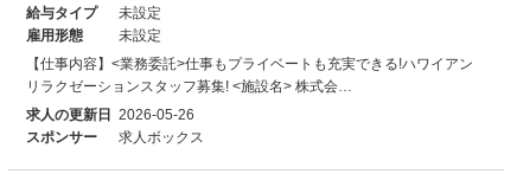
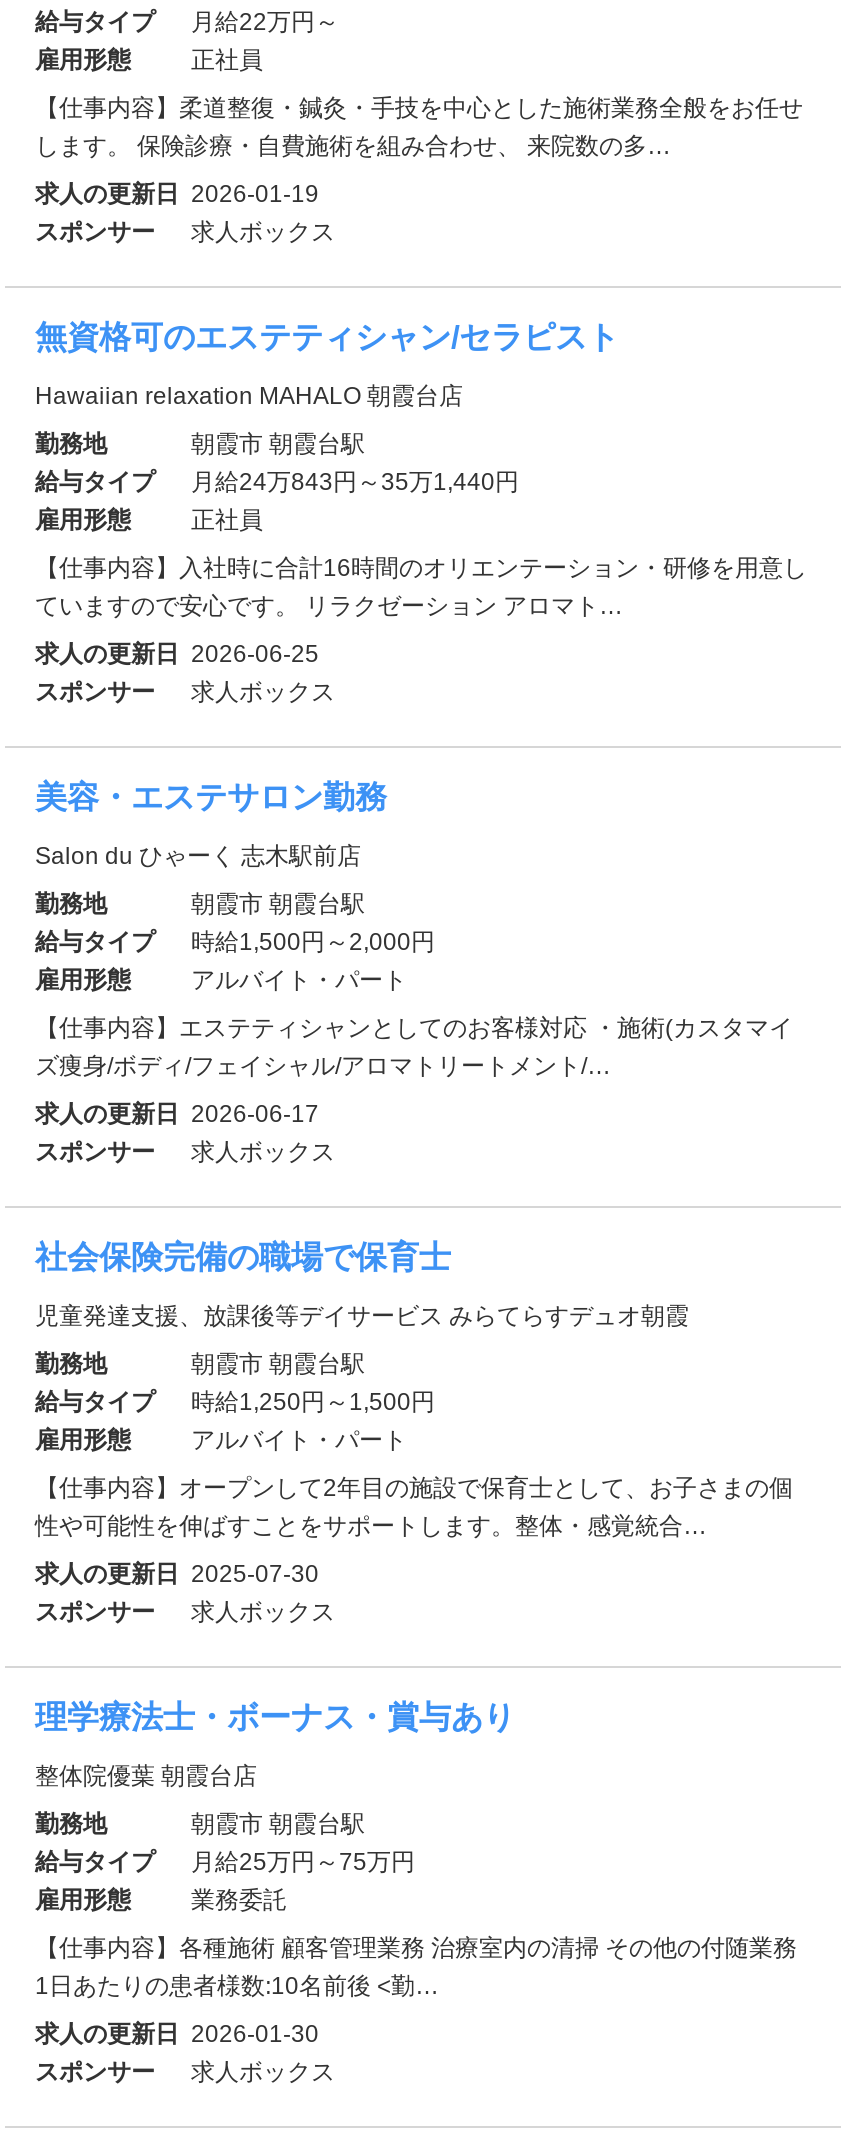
[119,4,161,21] 未設定 -> [191,7,339,35] 月給22万円～
[26,27,473,123] 未設定 | 【仕事内容】<業務委託>仕事もプライベートも充実できる!ハワイアン | リラクゼーションスタッフ募集! <施設名> 株式会… | 求人の更新日 2026-05-26 -> [35,45,807,2047] 正社員 | 【仕事内容】柔道整復・鍼灸・手技を中心とした施術業務全般をお任せ | します。 保険診療・自費施術を組み合わせ、 来院数の多… | 求人の更新日 2026-01-19 | スポンサー | 求人ボックス | 無資格可のエステティシャン/セラピスト | Hawaiian relaxation MAHALO 朝霞台店 | 勤務地 | 朝霞市 朝霞台駅 | 給与タイプ | 月給24万843円～35万1,440円 | 雇用形態 | 正社員 | 【仕事内容】入社時に合計16時間のオリエンテーション・研修を用意し | ていますので安心です。 リラクゼーション アロマト… | 求人の更新日 2026-06-25 | スポンサー | 求人ボックス | 美容・エステサロン勤務 | Salon du ひゃーく 志木駅前店 | 勤務地 | 朝霞市 朝霞台駅 | 給与タイプ | 時給1,500円～2,000円 | 雇用形態 | アルバイト・パート | 【仕事内容】エステティシャンとしてのお客様対応 ・施術(カスタマイ | ズ痩身/ボディ/フェイシャル/アロマトリートメント/… | 求人の更新日 2026-06-17 | スポンサー | 求人ボックス | 社会保険完備の職場で保育士 | 児童発達支援、放課後等デイサービス みらてらすデュオ朝霞 | 勤務地 | 朝霞市 朝霞台駅 | 給与タイプ | 時給1,250円～1,500円 | 雇用形態 | アルバイト・パート | 【仕事内容】オープンして2年目の施設で保育士として、お子さまの個 | 性や可能性を伸ばすことをサポートします。整体・感覚統合… | 求人の更新日 2025-07-30 | スポンサー | 求人ボックス | 理学療法士・ボーナス・賞与あり | 整体院優葉 朝霞台店 | 勤務地 | 朝霞市 朝霞台駅 | 給与タイプ | 月給25万円～75万円 | 雇用形態 | 業務委託 | 【仕事内容】各種施術 顧客管理業務 治療室内の清掃 その他の付随業務 | 1日あたりの患者様数:10名前後 <勤… | 求人の更新日 2026-01-30

